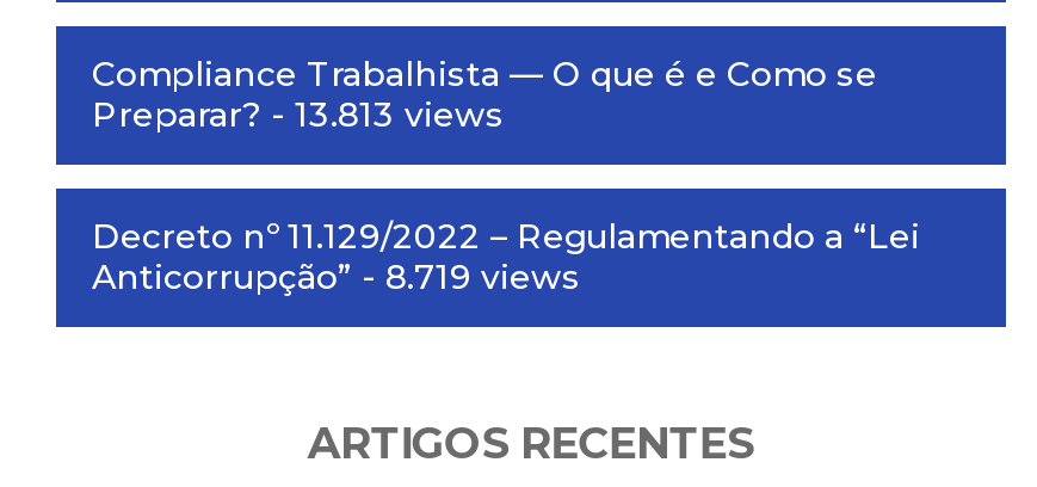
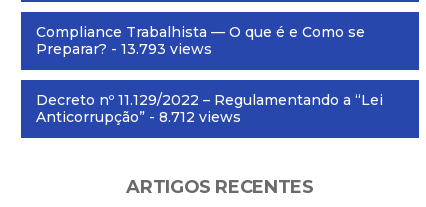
[92,95,505,138] Preparar? - 13.813 views -> [36,40,212,58] Preparar? - 13.793 views
[92,257,581,300] Anticorrupção” - 8.719 views -> [36,108,241,126] Anticorrupção” - 8.712 views

